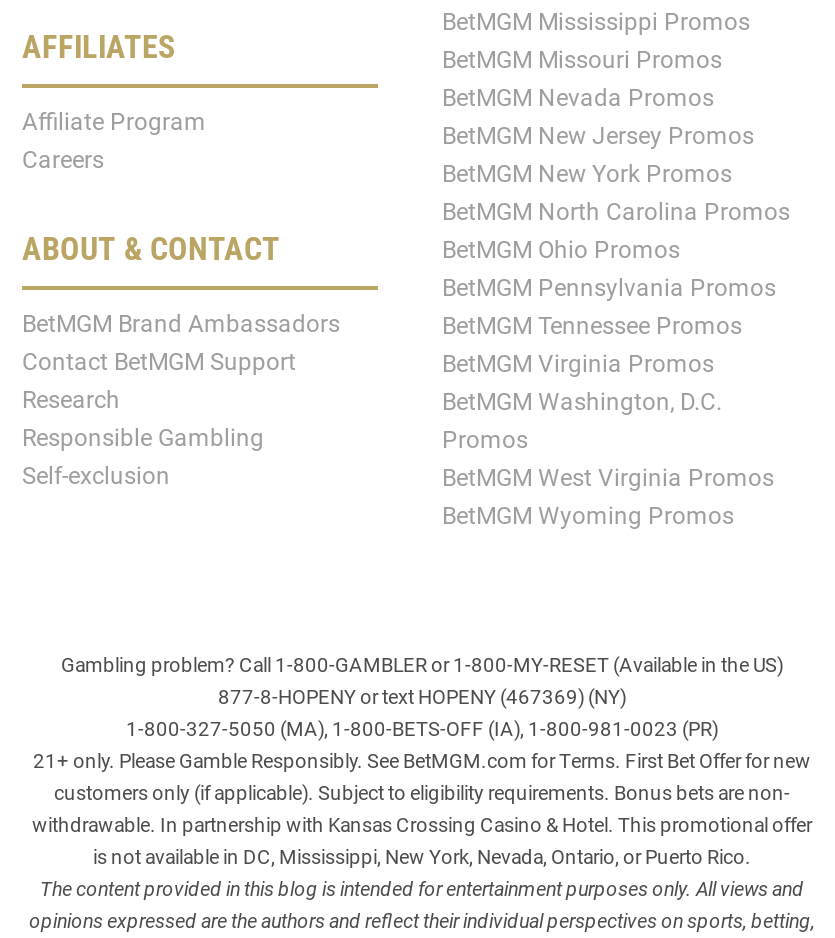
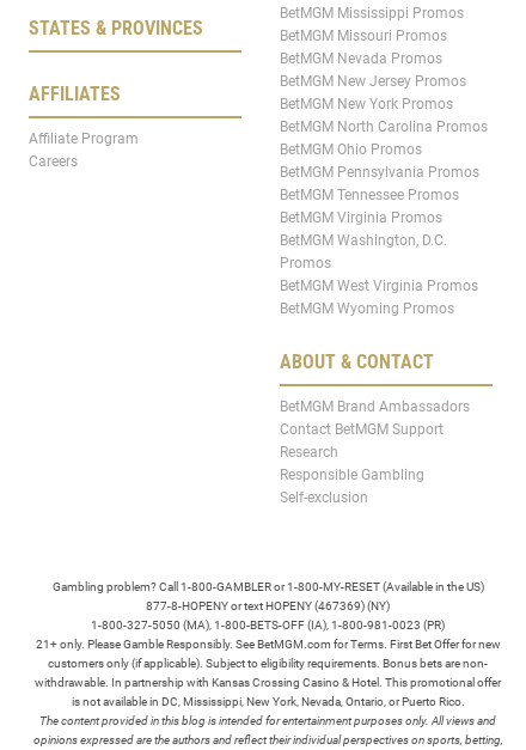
none -> [29,16,203,39] STATES & PROVINCES
moved [22,229,340,489] -> [280,350,470,506]: ABOUT & CONTACT | BetMGM Brand Ambassadors | Contact BetMGM Support | Research | Responsible Gambling | Self-exclusion

